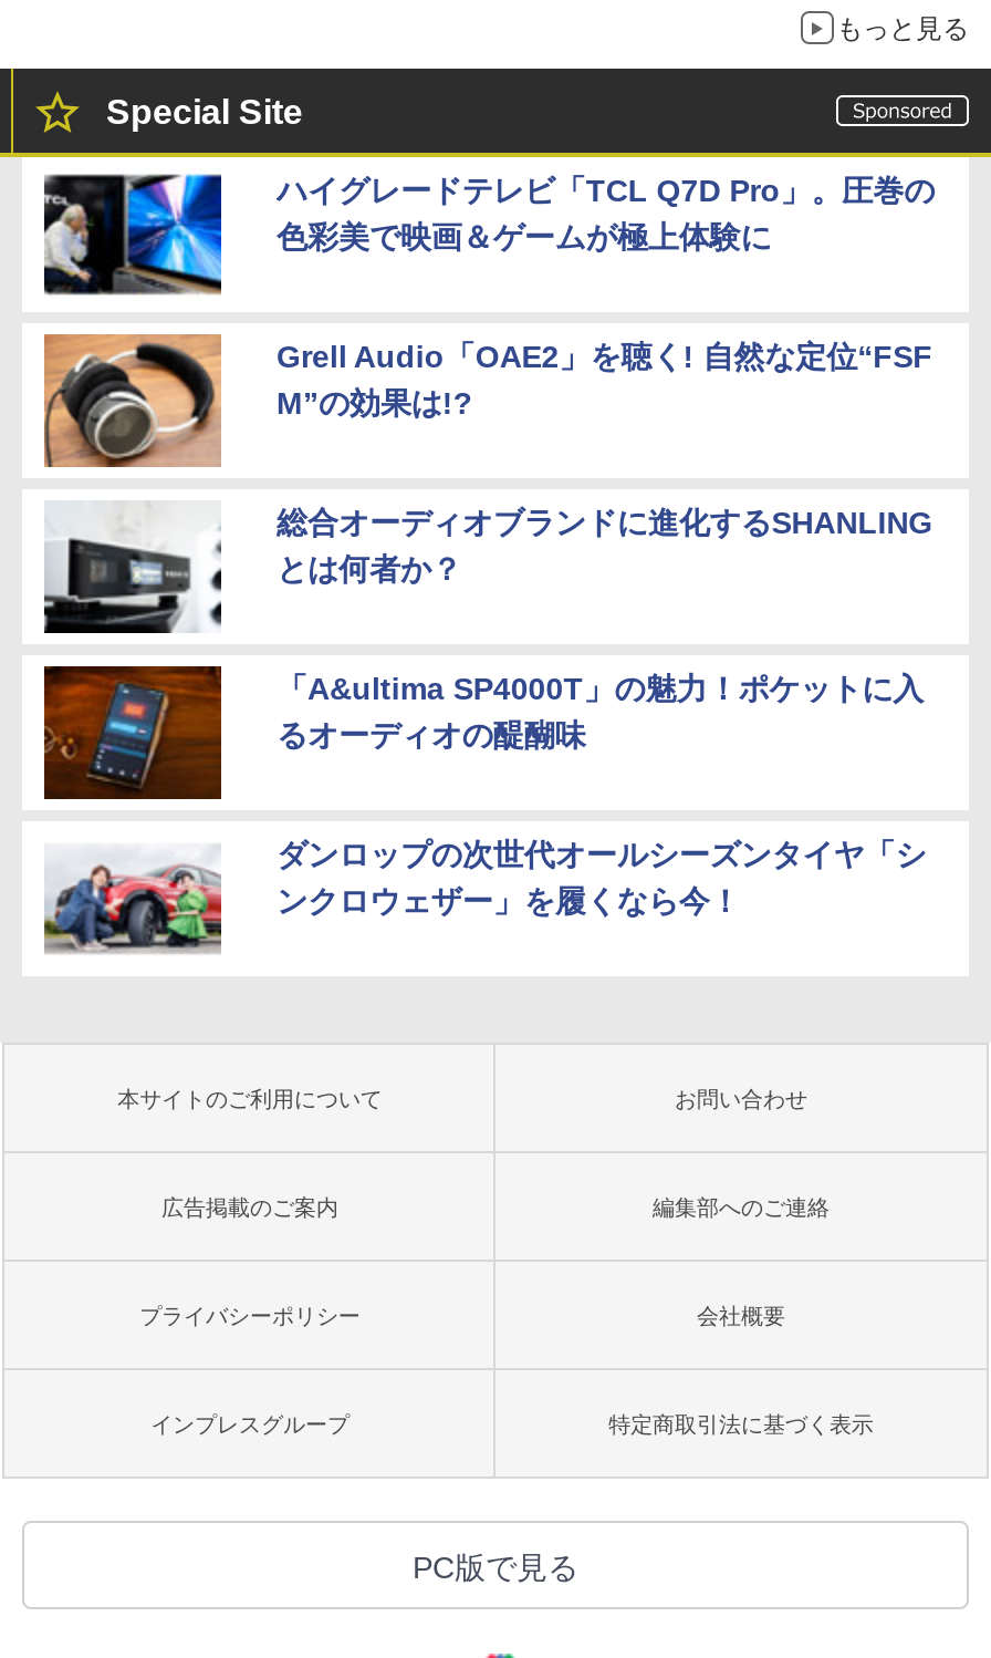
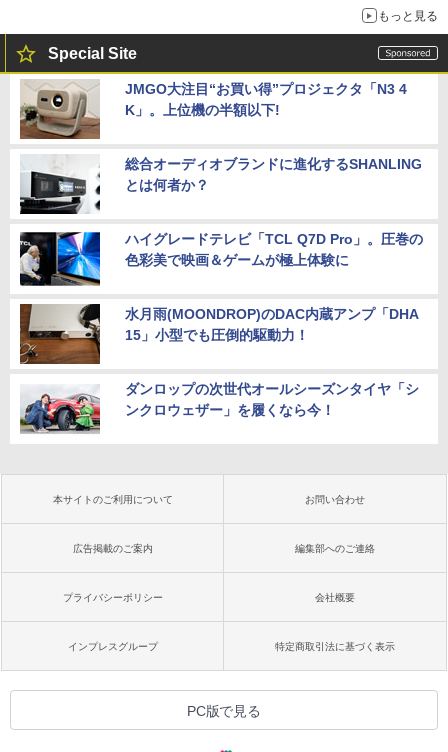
moved [42,172,935,301] -> [19,231,423,289]: [image] | ハイグレードテレビ「TCL Q7D Pro」。圧巻の | 色彩美で映画＆ゲームが極上体験に
[44,334,933,467] [image] | Grell Audio「OAE2」を聴く! 自然な定位“FSF | M”の効果は!? -> [20,80,407,139] [image] | JMGO大注目“お買い得”プロジェクタ「N3 4 | K」。上位機の半額以下!
moved [42,500,933,635] -> [19,154,422,215]: [image] | 総合オーディオブランドに進化するSHANLING | とは何者か？
[44,664,924,797] [image] | 「A&ultima SP4000T」の魅力！ポケットに入 | るオーディオの醍醐味 -> [20,304,419,365] [image] | 水月雨(MOONDROP)のDAC内蔵アンプ「DHA | 15」小型でも圧倒的駆動力！

